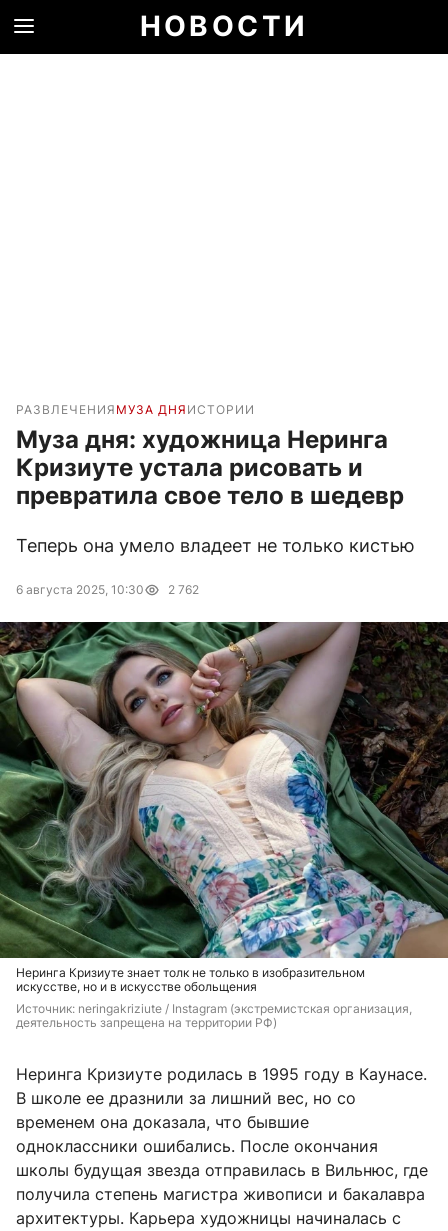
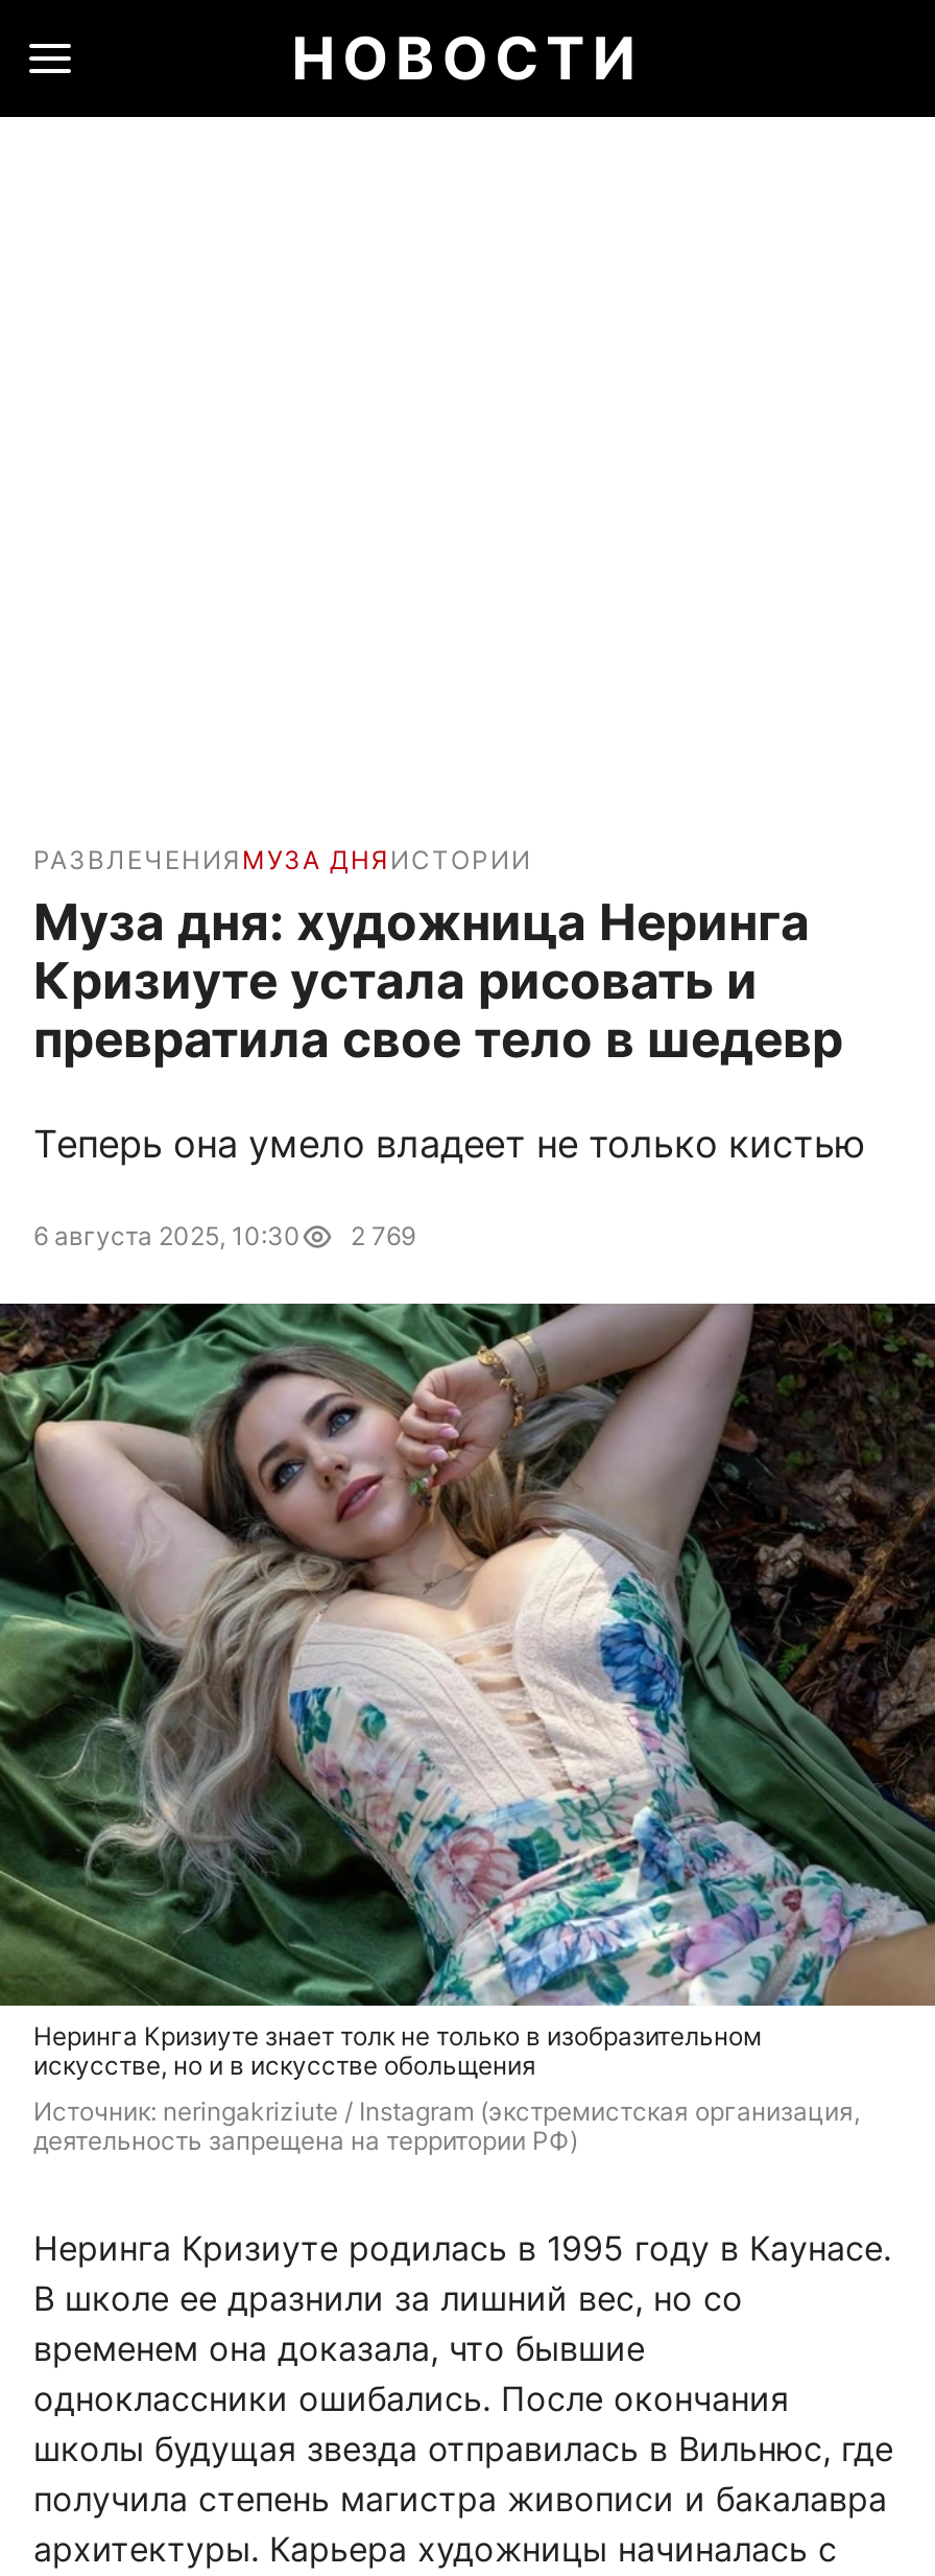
[16,582,199,597] 6 августа 2025, 10:30 2 762 -> [33,1220,415,1252] 6 августа 2025, 10:30 2 769

